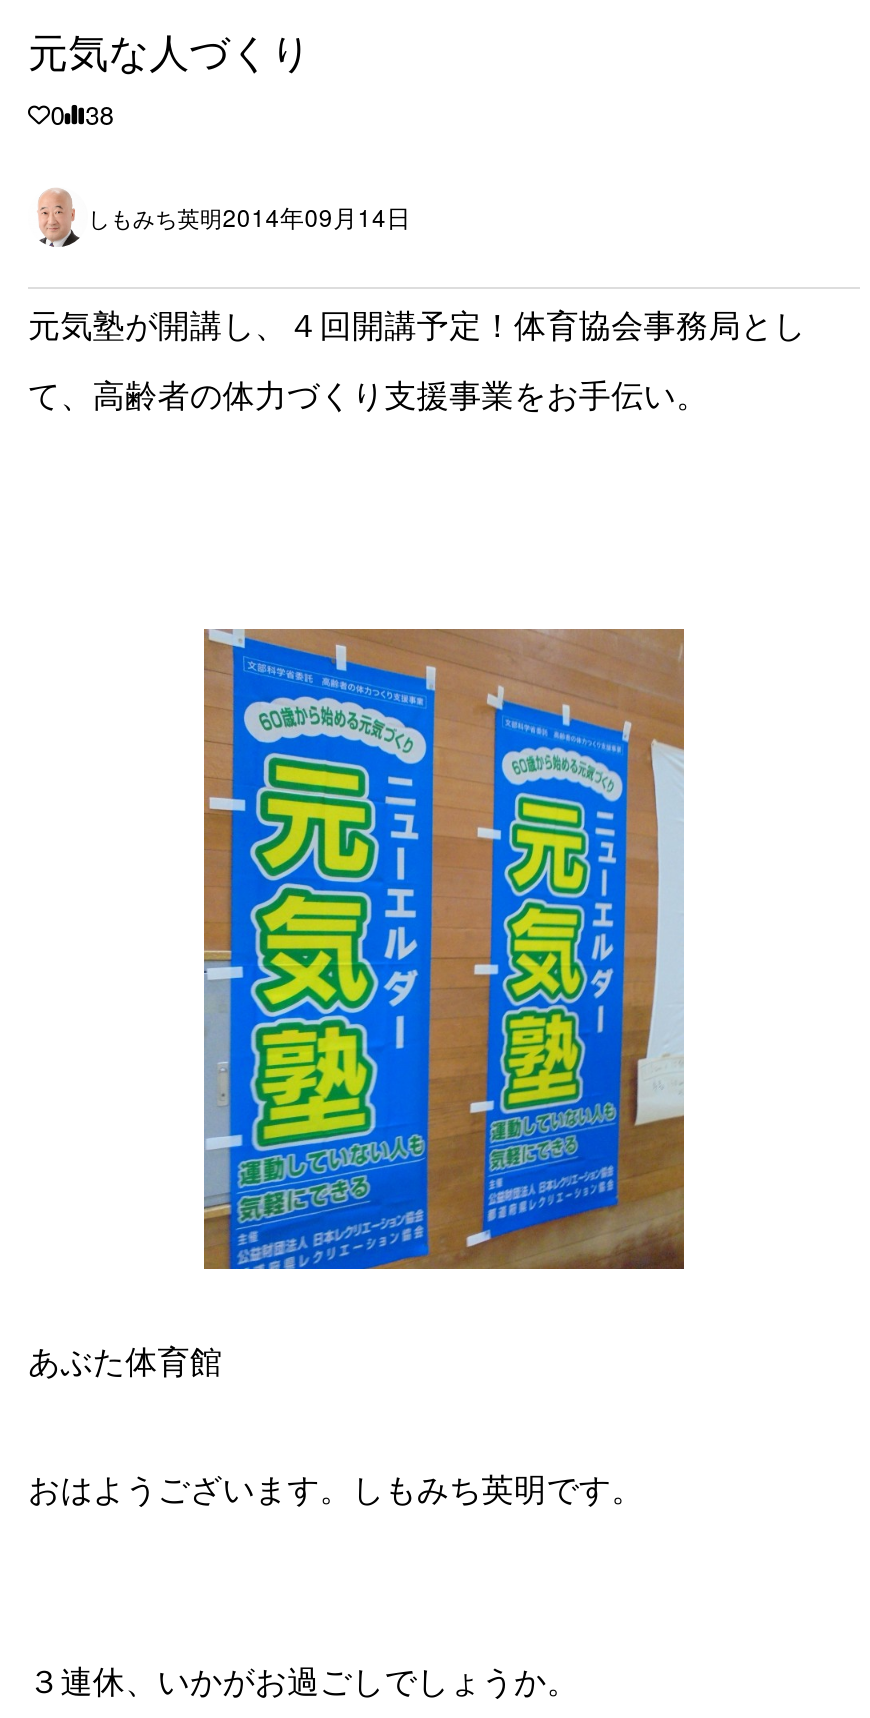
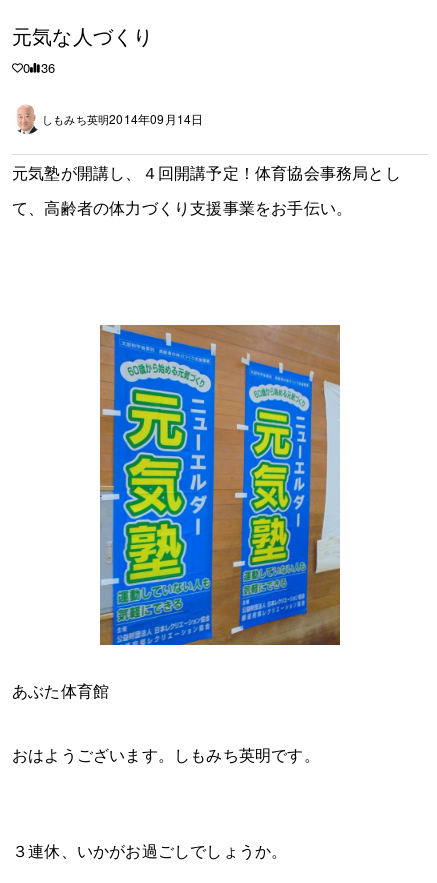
[50,95,114,133] 0 38 -> [23,58,55,77] 0 36

